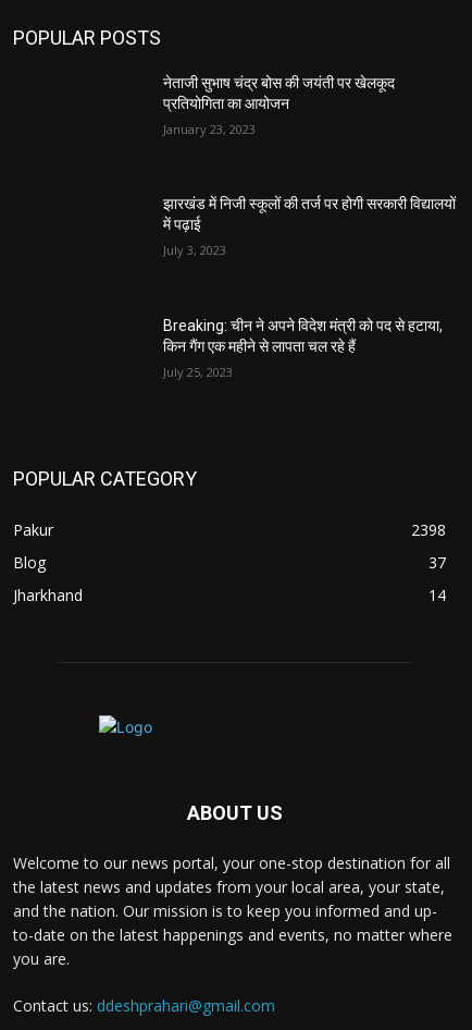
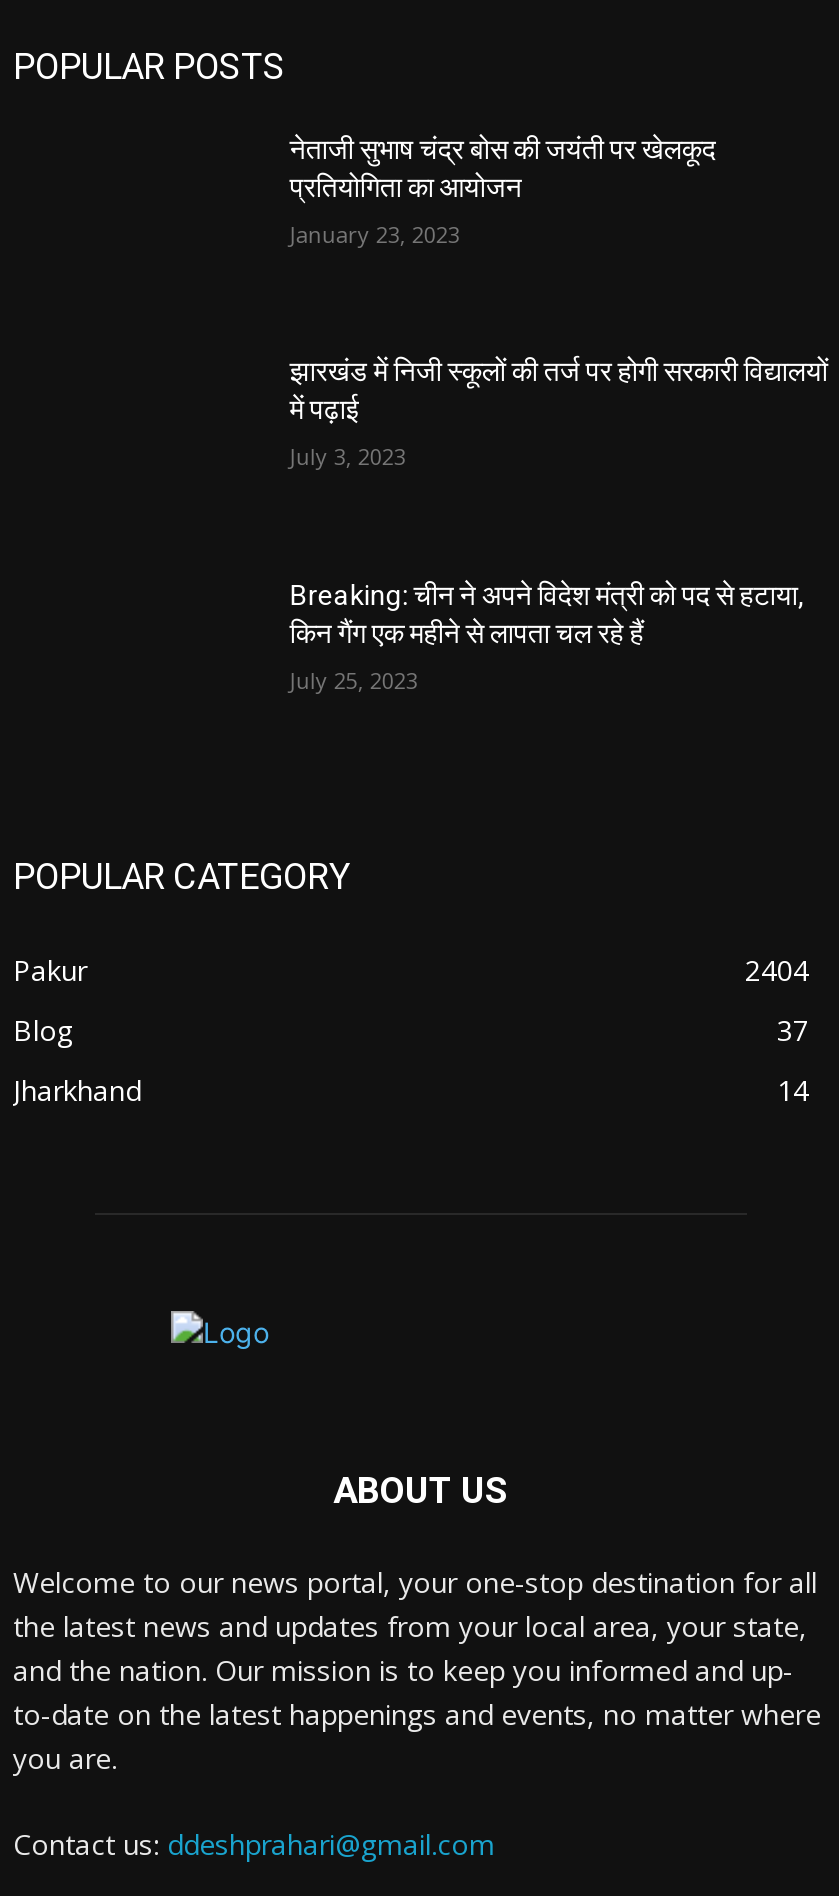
[411,519,446,540] 2398 -> [745,950,809,988] 2404

